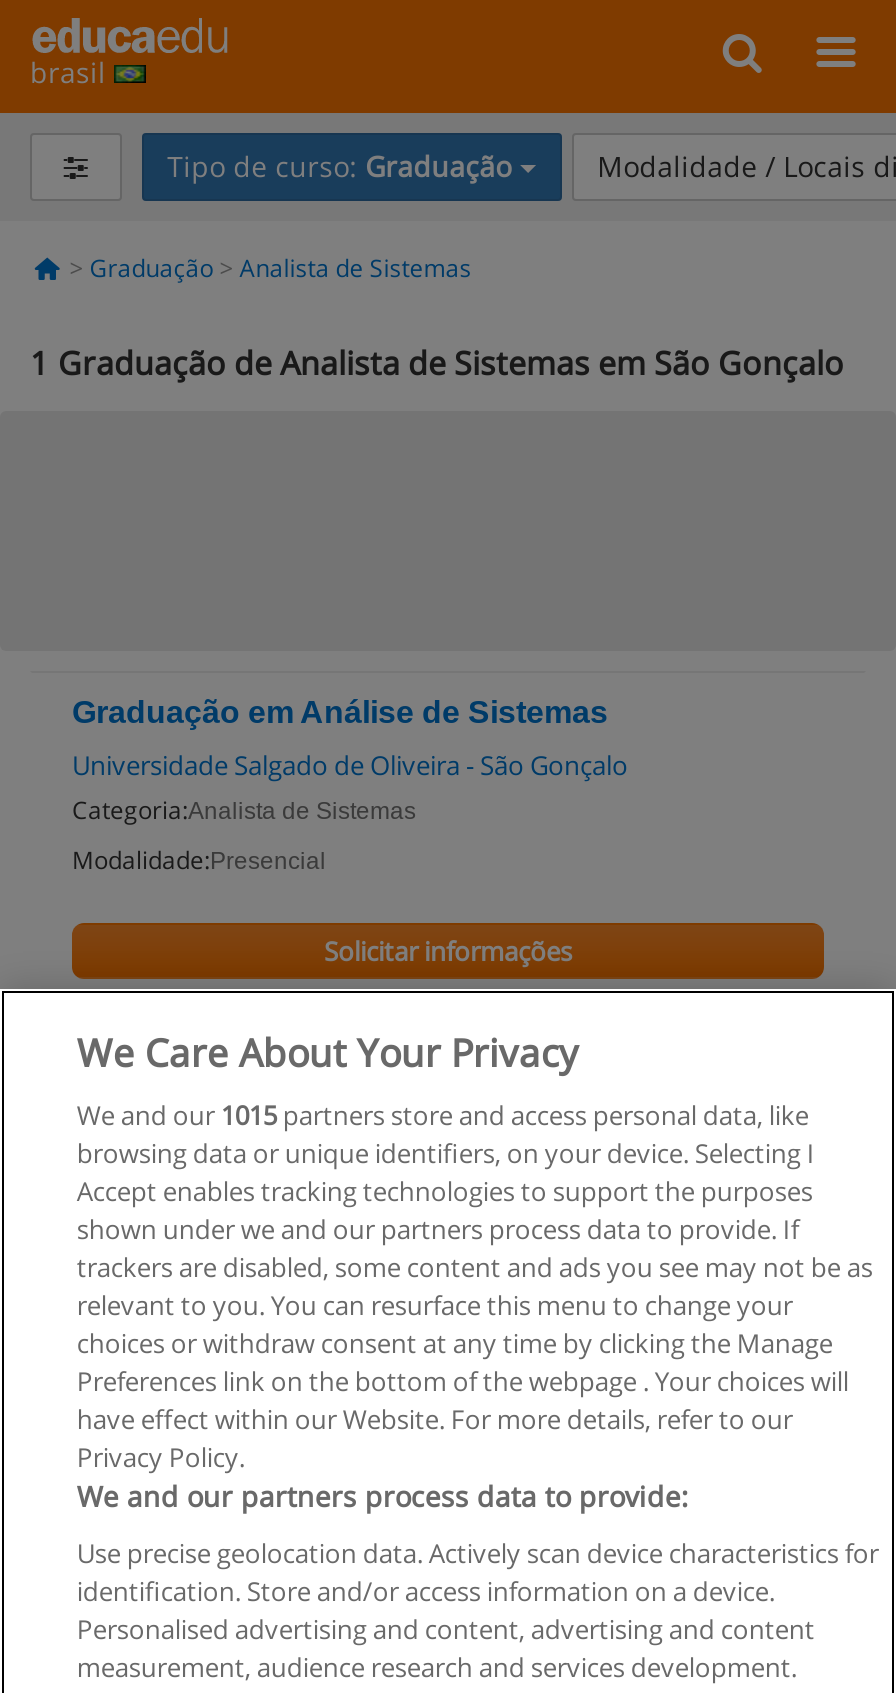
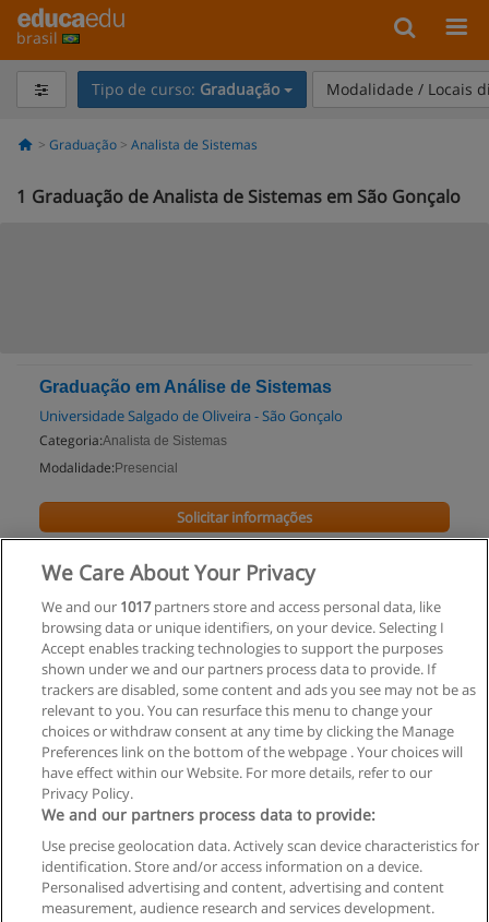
[77,1097,809,1133] We and our 1015 partners store and access personal data, like -> [42,597,441,616] We and our 1017 partners store and access personal data, like

